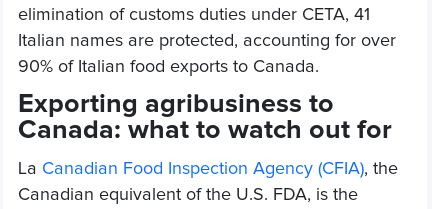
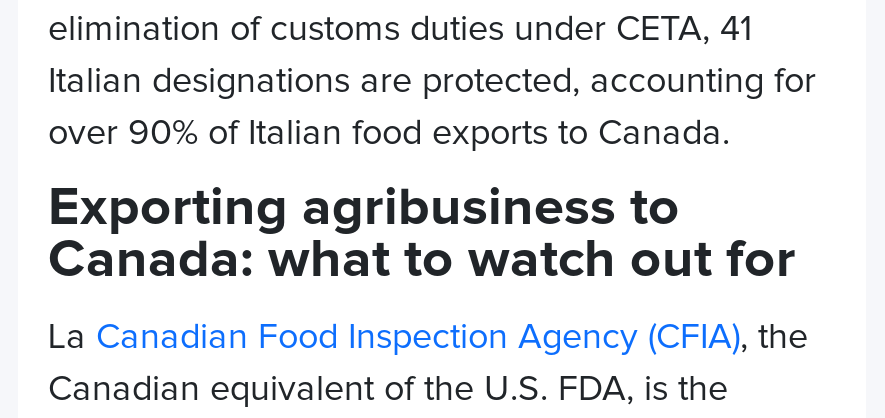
[18,32,396,76] Italian names are protected, accounting for over | 90% of Italian food exports to Canada. -> [48,64,816,152] Italian designations are protected, accounting for | over 90% of Italian food exports to Canada.

